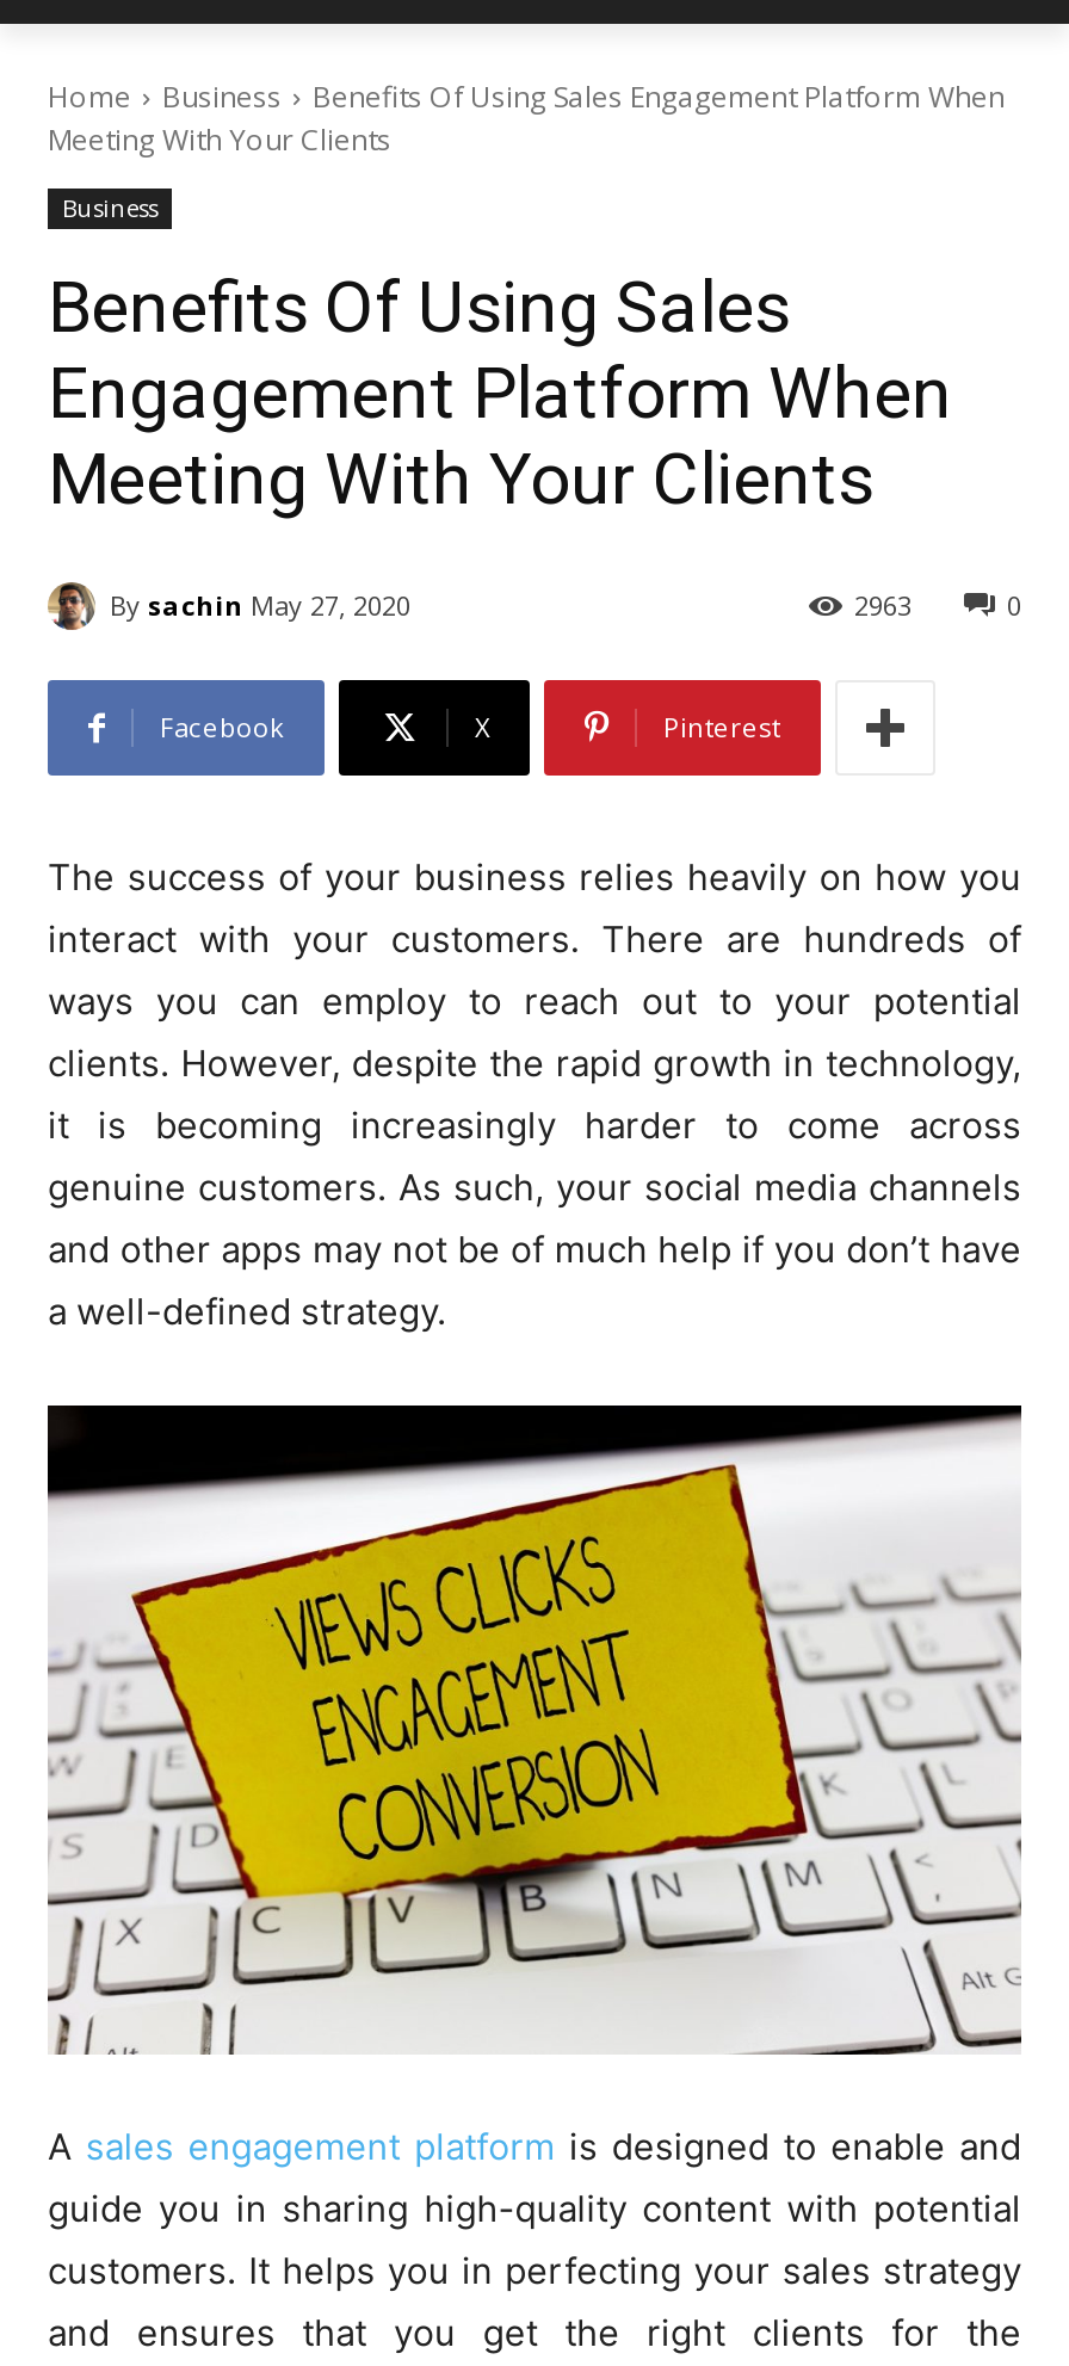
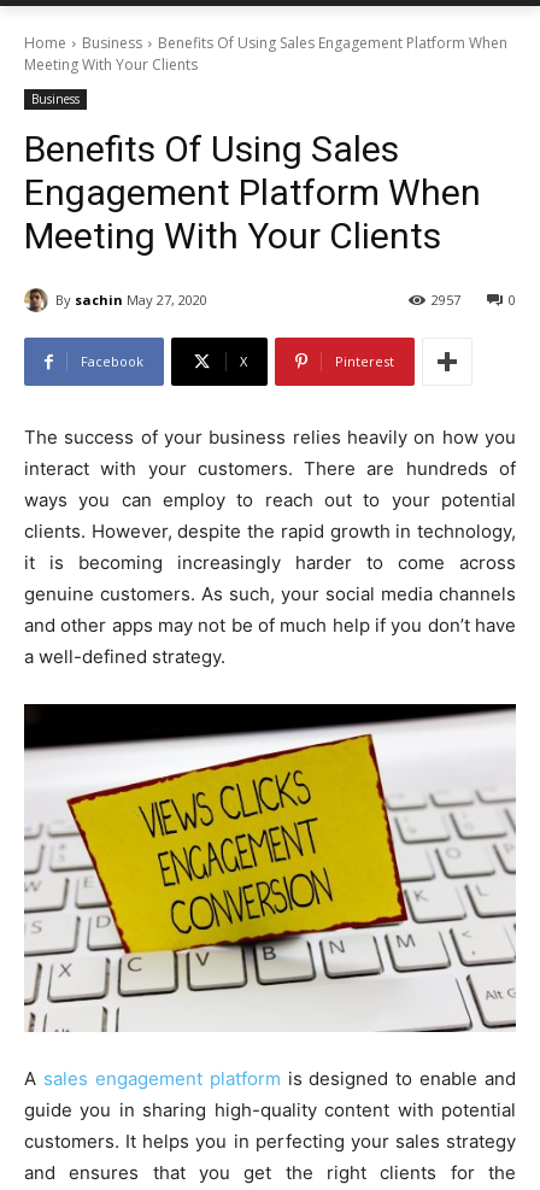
[854,587,912,623] 2963 -> [432,291,460,309] 2957

